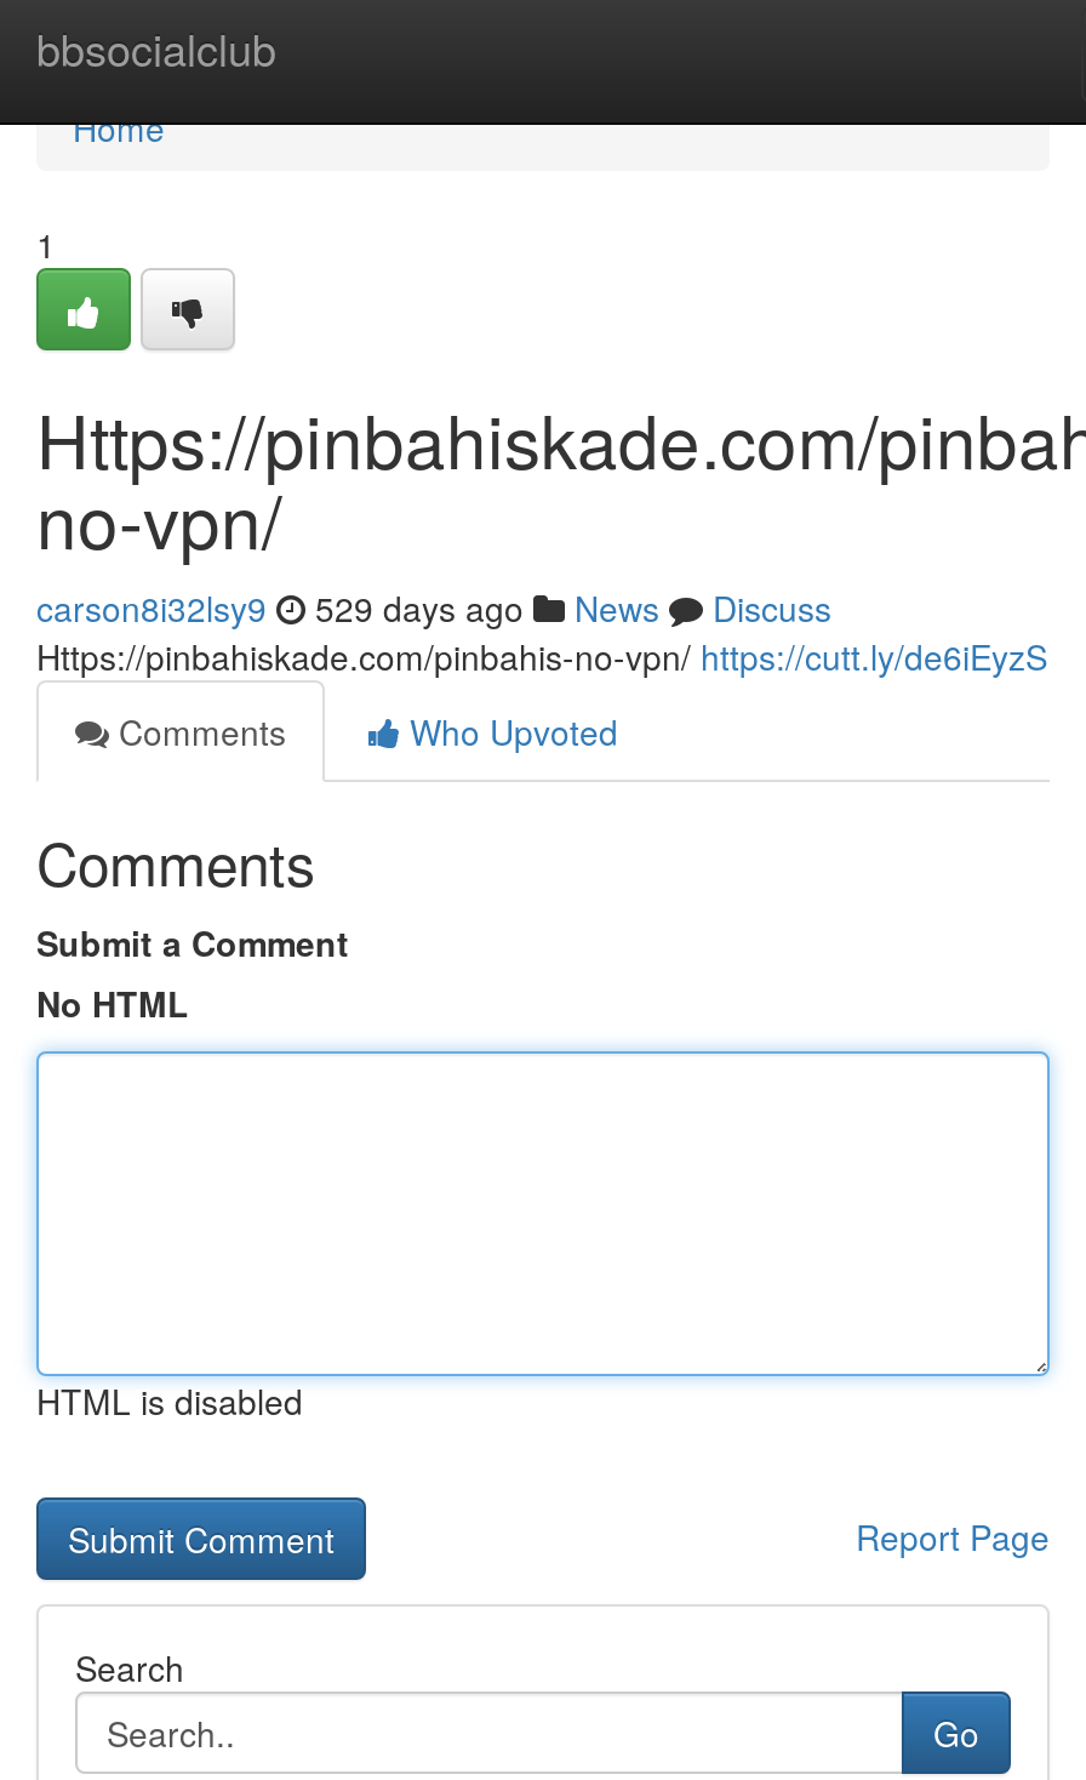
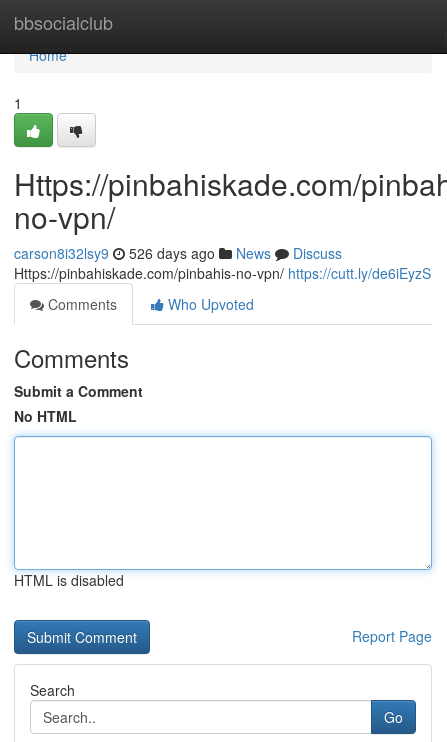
[36,583,831,632] carson8i32lsy9 529 days ago News Discuss -> [14,243,342,263] carson8i32lsy9 526 days ago News Discuss

